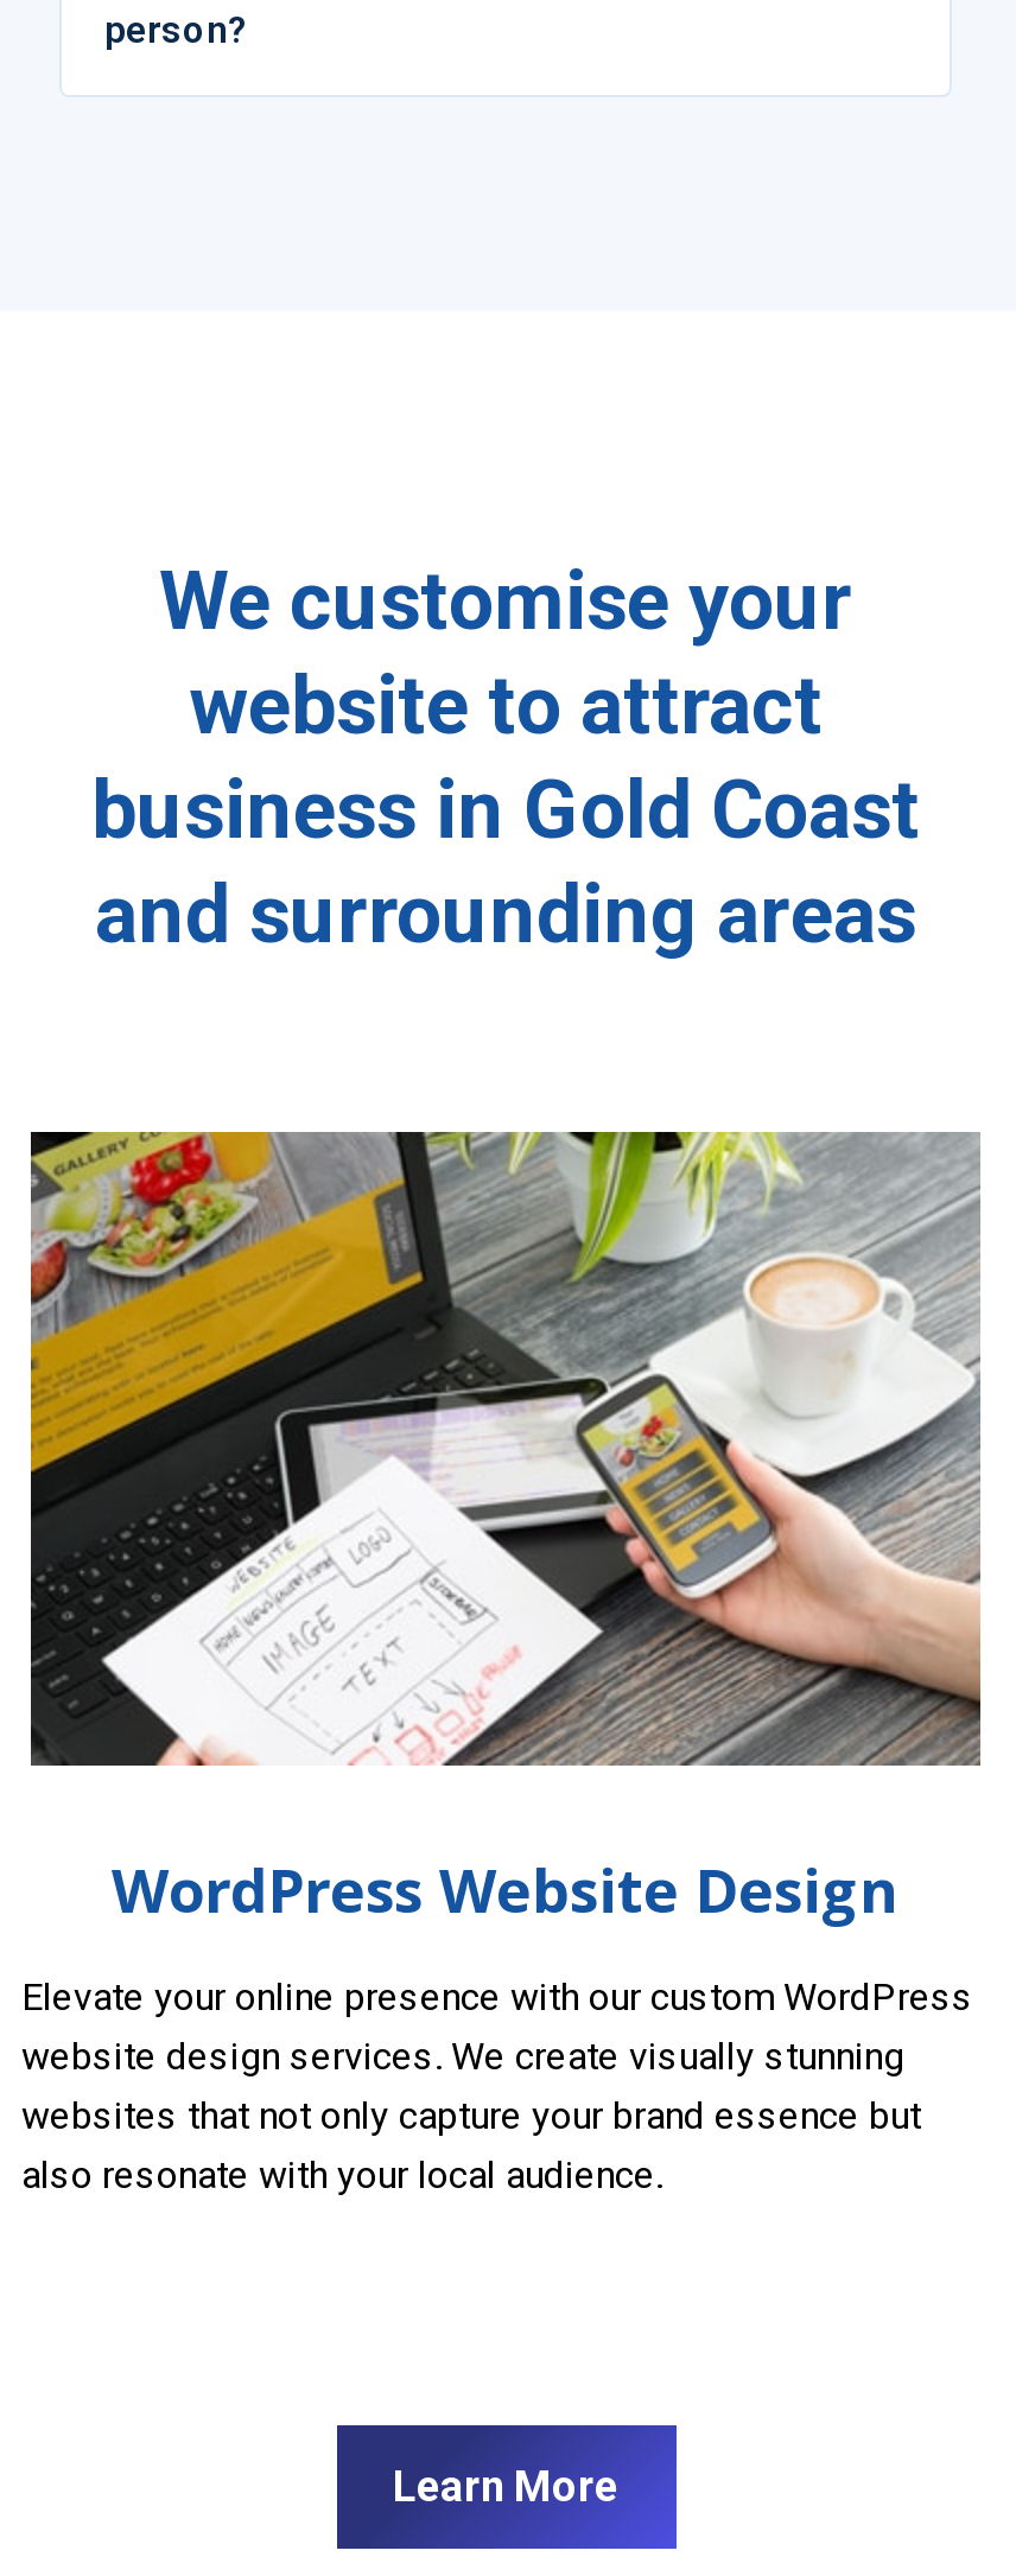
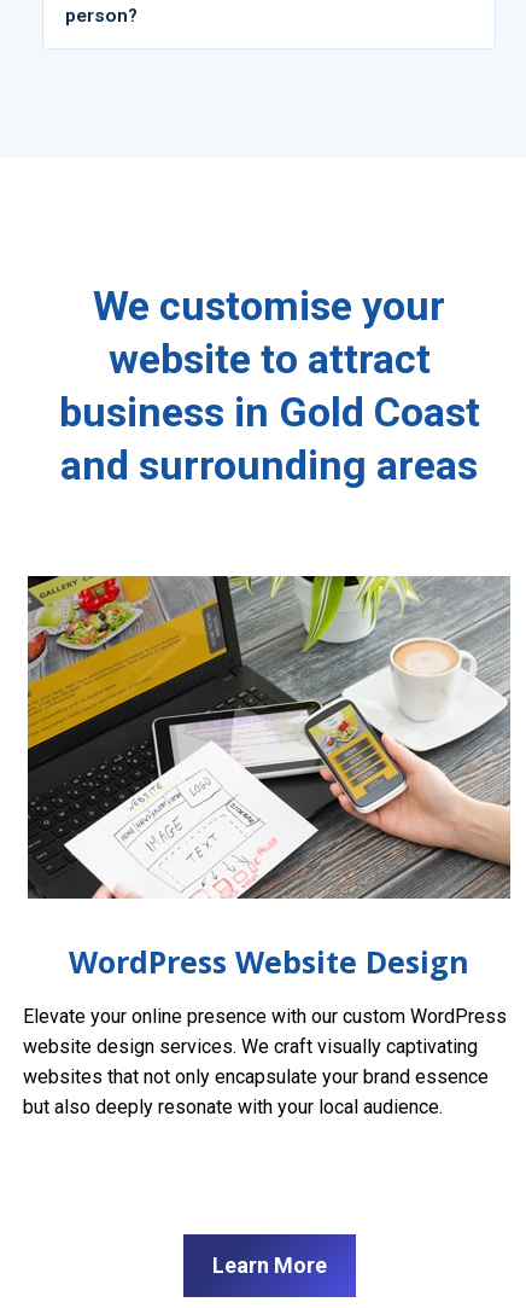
[21,2034,921,2198] website design services. We create visually stunning | websites that not only capture your brand essence but | also resonate with your local audience. -> [23,1035,489,1119] website design services. We craft visually captivating | websites that not only encapsulate your brand essence | but also deeply resonate with your local audience.

